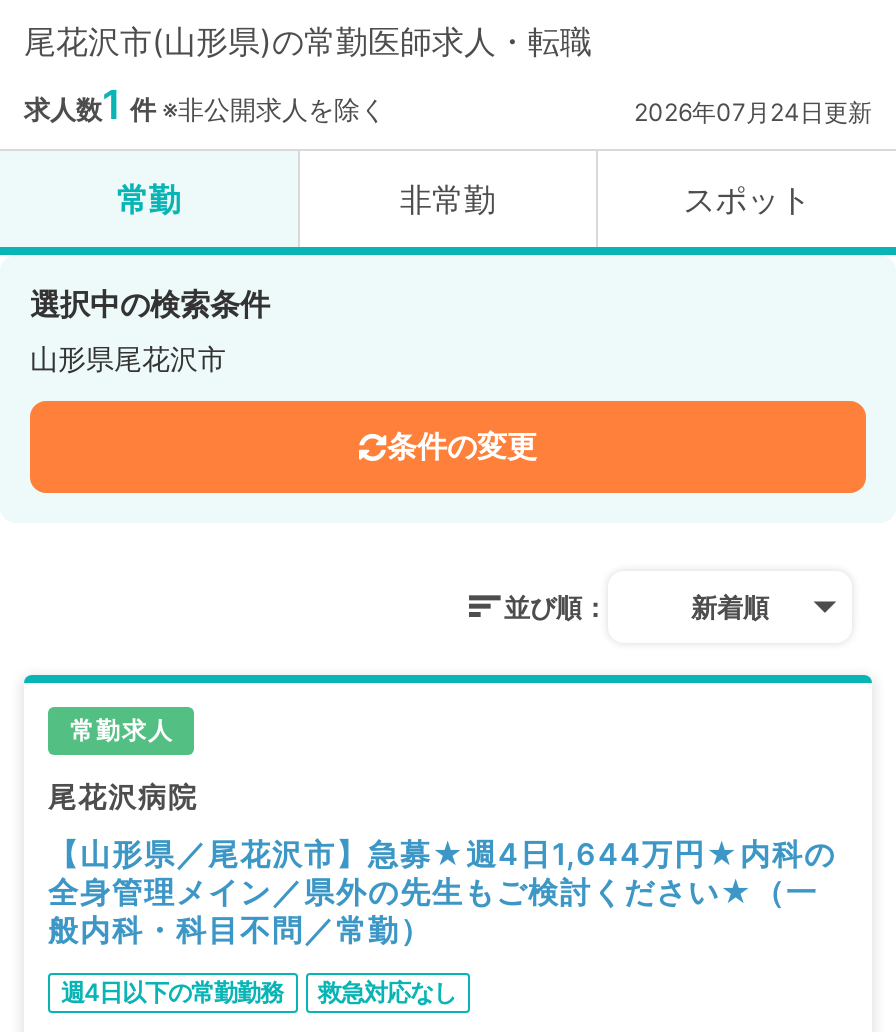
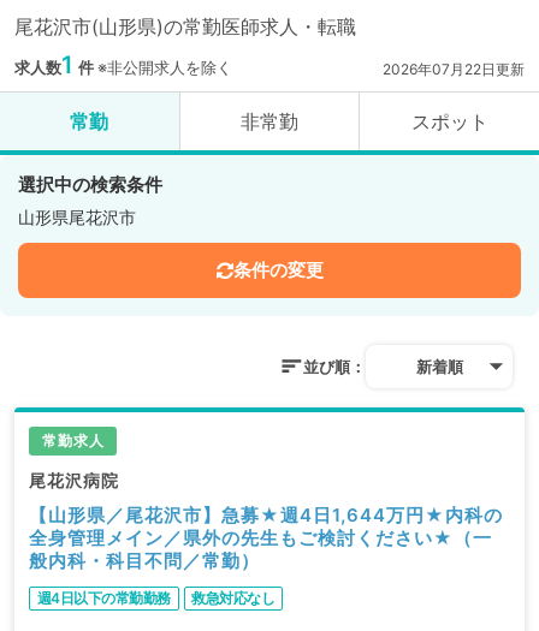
[634,97,872,127] 2026年07月24日更新 -> [383,60,525,78] 2026年07月22日更新

